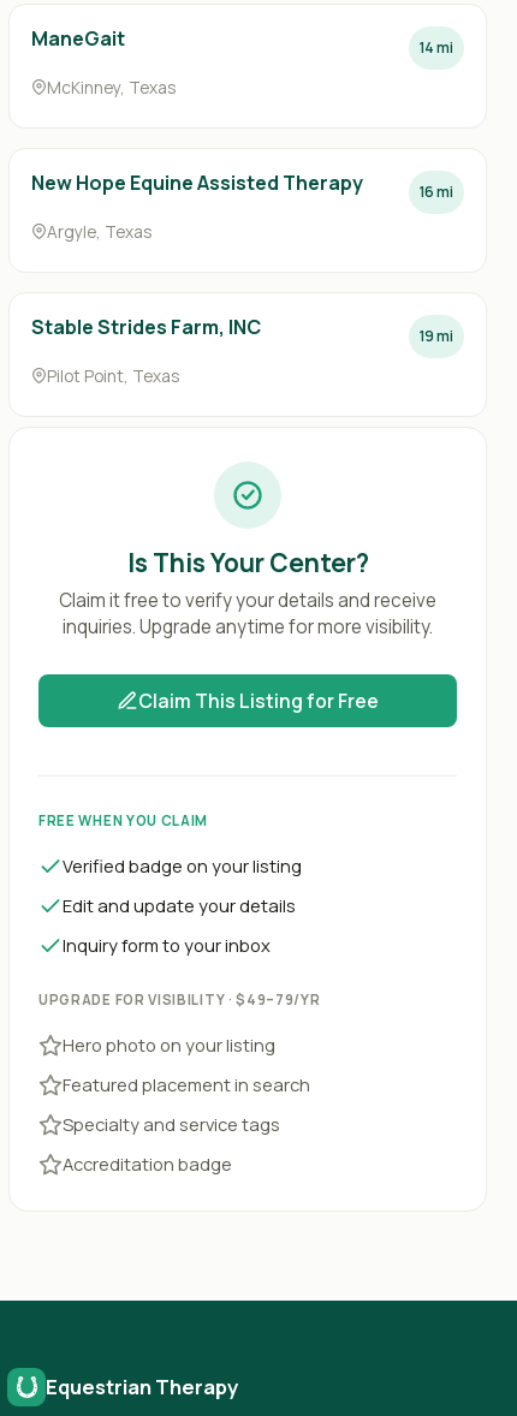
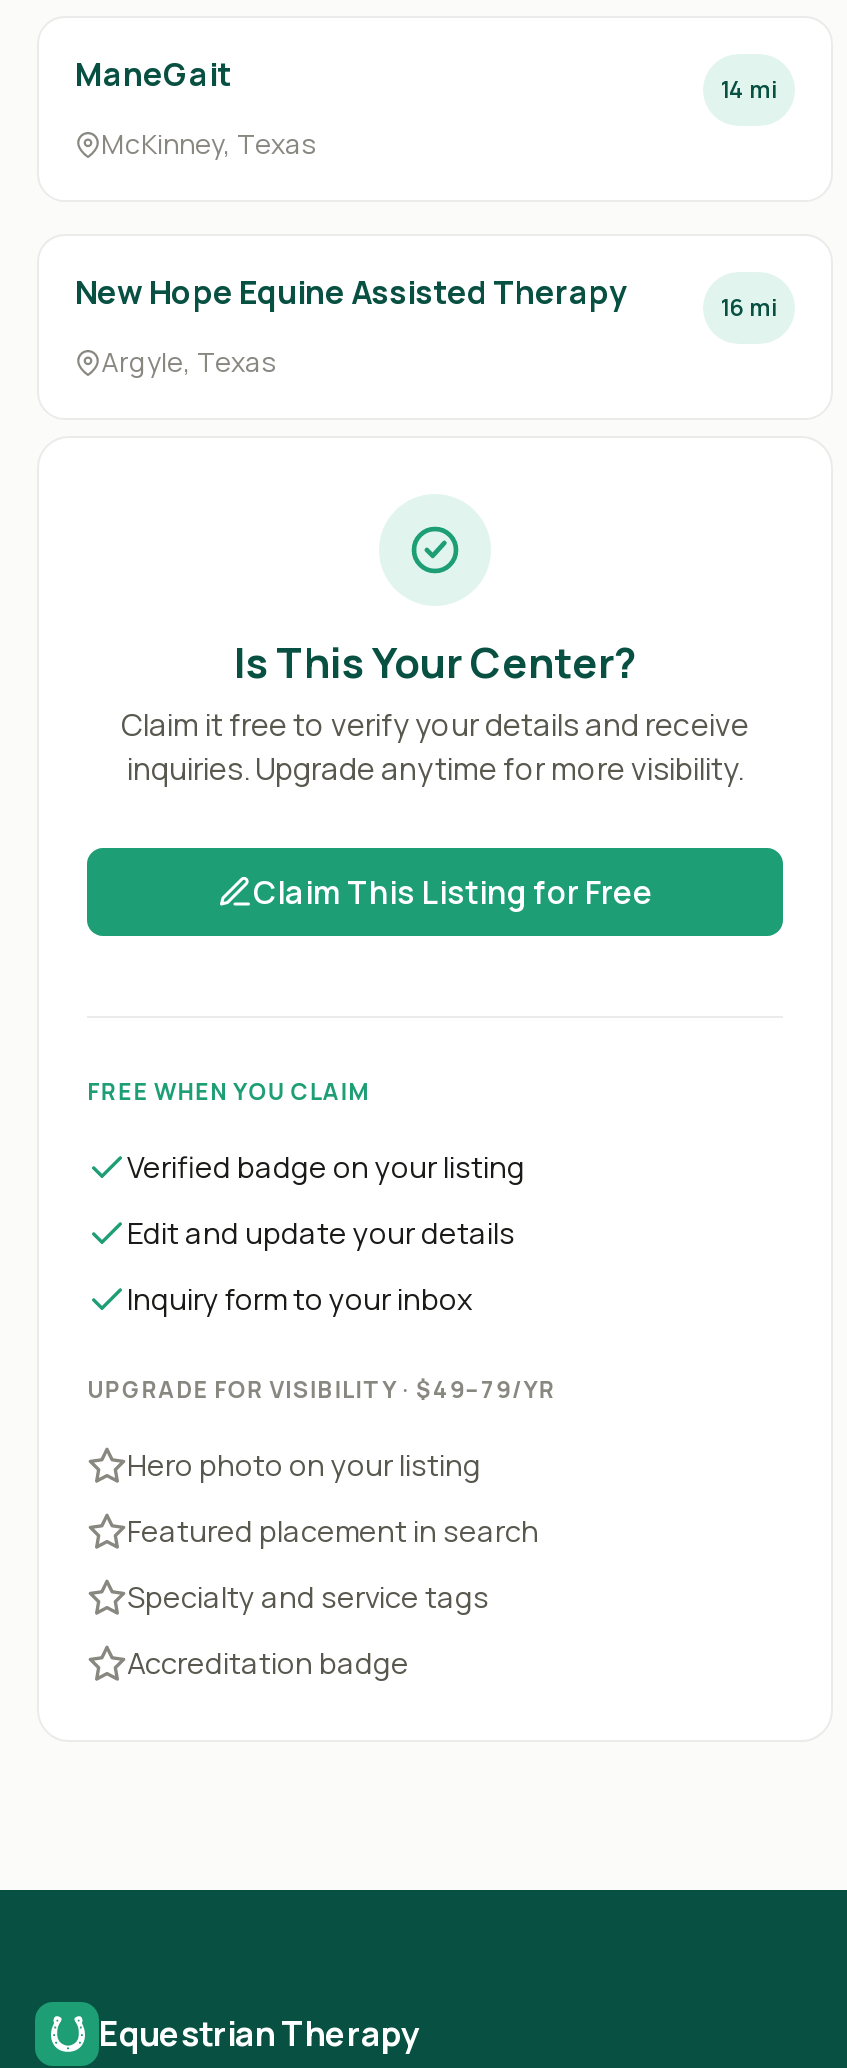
[31,313,453,386] Stable Strides Farm, INC | 19 mi | Pilot Point, Texas -> none

